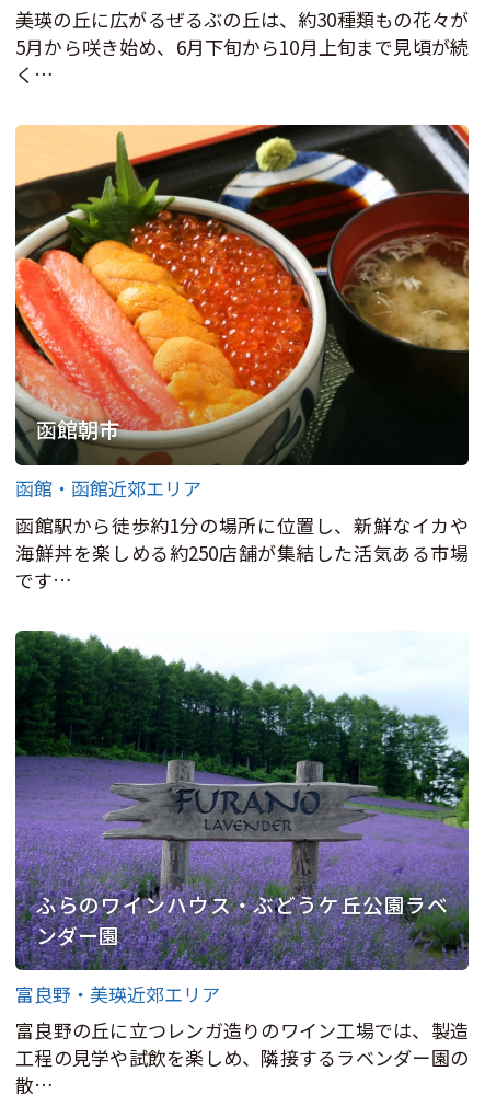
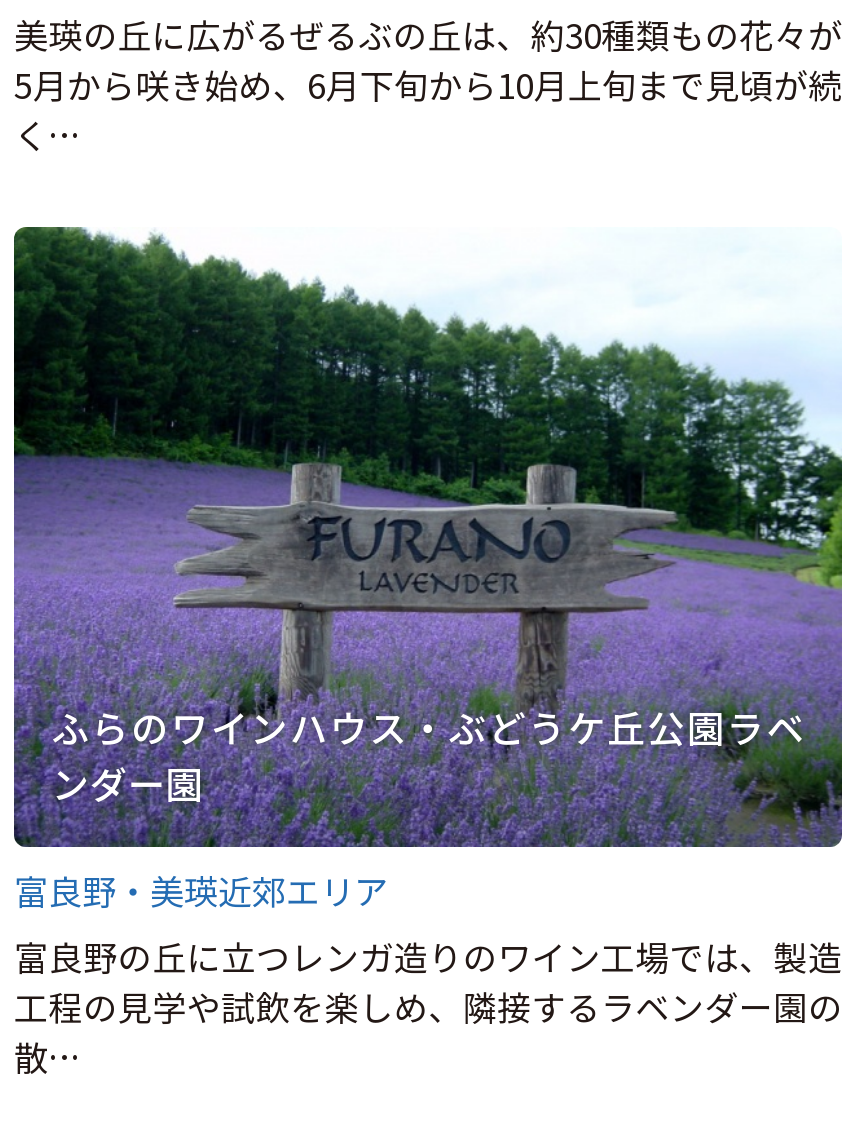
[14,124,470,593] [image] | 函館朝市 | 函館・函館近郊エリア | 函館駅から徒歩約1分の場所に位置し、新鮮なイカや | 海鮮丼を楽しめる約250店舗が集結した活気ある市場 | です… -> none

